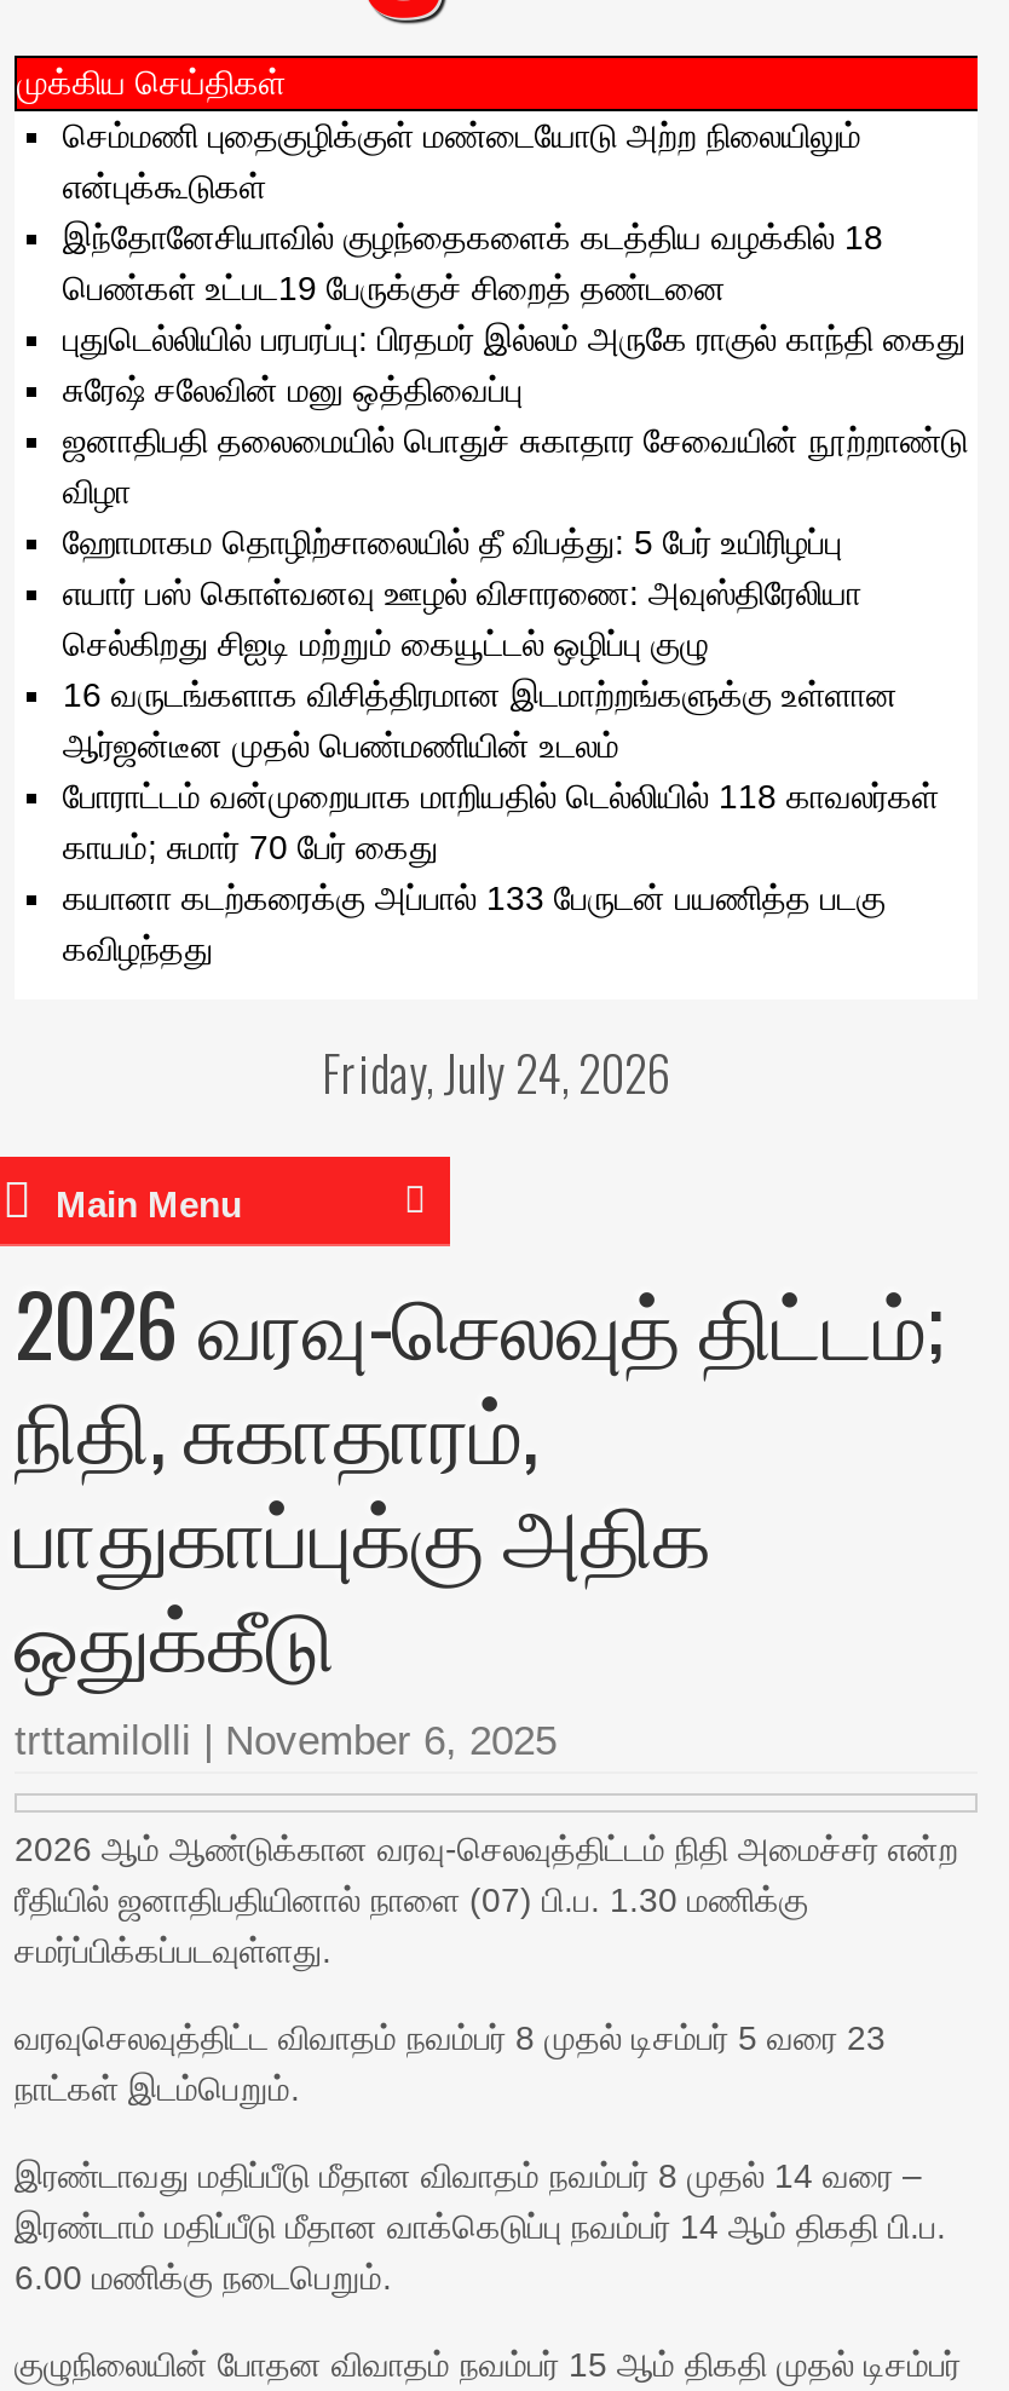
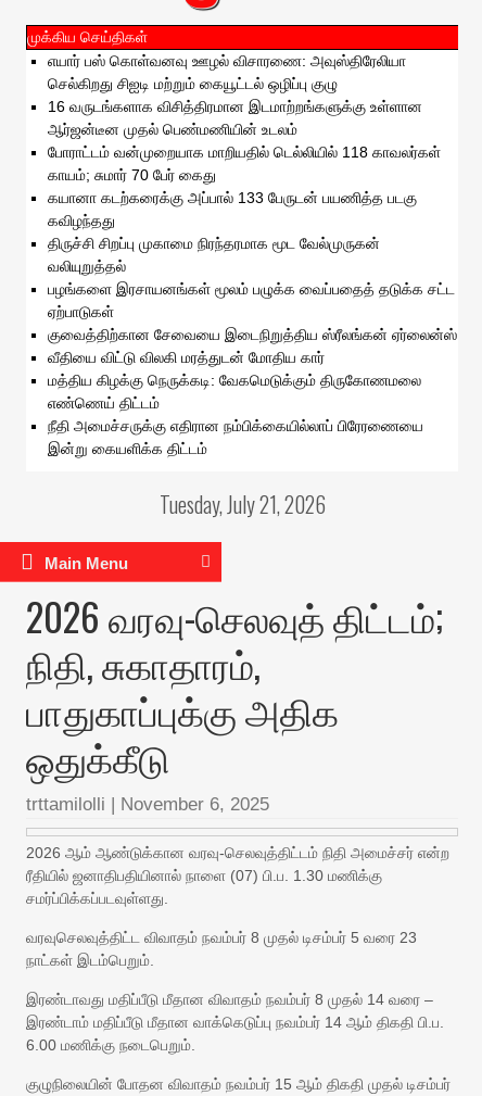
[63,116,968,561] செம்மணி புதைகுழிக்குள் மண்டையோடு அற்ற நிலையிலும் | என்புக்கூடுகள் | இந்தோனேசியாவில் குழந்தைகளைக் கடத்திய வழக்கில் 18 | பெண்கள் உட்பட19 பேருக்குச் சிறைத் தண்டனை | புதுடெல்லியில் பரபரப்பு: பிரதமர் இல்லம் அருகே ராகுல் காந்தி கைது | சுரேஷ் சலேவின் மனு ஒத்திவைப்பு | ஜனாதிபதி தலைமையில் பொதுச் சுகாதார சேவையின் நூற்றாண்டு | விழா | ஹோமாகம தொழிற்சாலையில் தீ விபத்து: 5 பேர் உயிரிழப்பு -> none
moved [63,574,939,968] -> [48,52,441,229]: எயார் பஸ் கொள்வனவு ஊழல் விசாரணை: அவுஸ்திரேலியா | செல்கிறது சிஐடி மற்றும் கையூட்டல் ஒழிப்பு குழு | ஆர்ஜன்டீன முதல் பெண்மணியின் உடலம் | போராட்டம் வன்முறையாக மாறியதில் டெல்லியில் 118 காவலர்கள் | காயம்; சுமார் 70 பேர் கைது | கயானா கடற்கரைக்கு அப்பால் 133 பேருடன் பயணித்த படகு | கவிழந்தது
[322,1036,670,1108] Friday, July 24, 2026 -> [48,235,457,520] திருச்சி சிறப்பு முகாமை நிரந்தரமாக மூட வேல்முருகன் | வலியுறுத்தல் | பழங்களை இரசாயனங்கள் மூலம் பழுக்க வைப்பதைத் தடுக்க சட்ட | ஏற்பாடுகள் | குவைத்திற்கான சேவையை இடைநிறுத்திய ஸ்ரீலங்கன் ஏர்லைன்ஸ் | வீதியை விட்டு விலகி மரத்துடன் மோதிய கார் | மத்திய கிழக்கு நெருக்கடி: வேகமெடுக்கும் திருகோணமலை | எண்ணெய் திட்டம் | நீதி அமைச்சருக்கு எதிரான நம்பிக்கையில்லாப் பிரேரணையை | இன்று கையளிக்க திட்டம் | Tuesday, July 21, 2026

